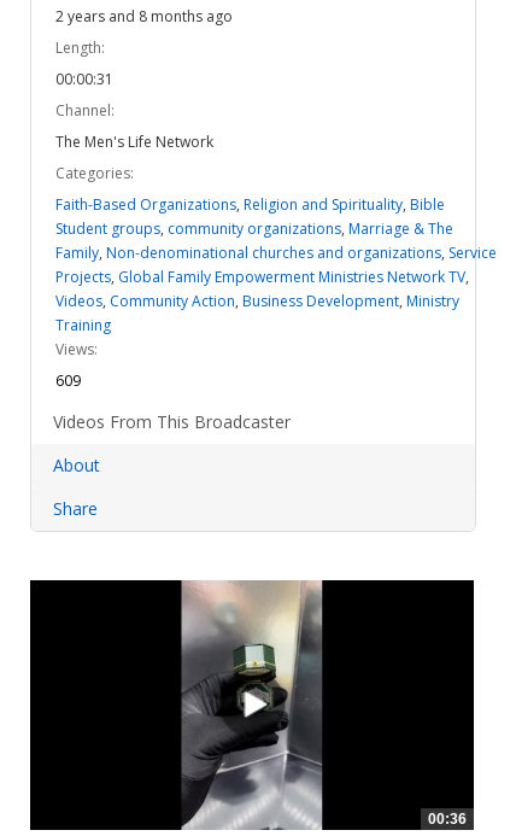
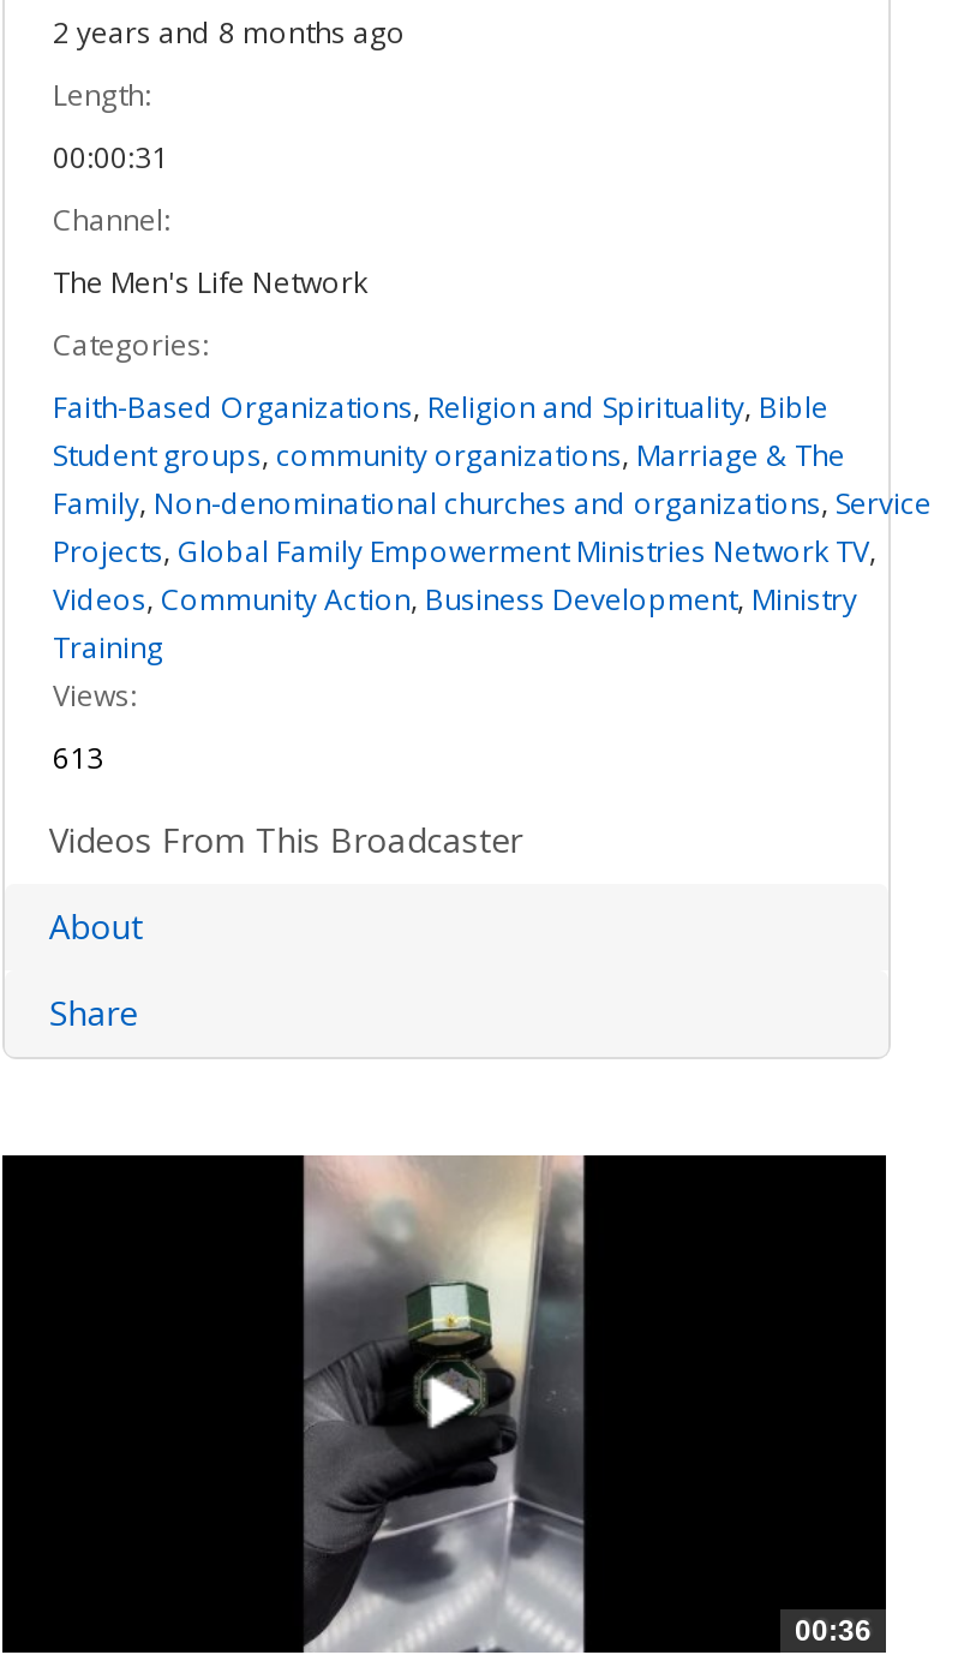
[55,370,81,391] 609 -> [53,737,103,778] 613

